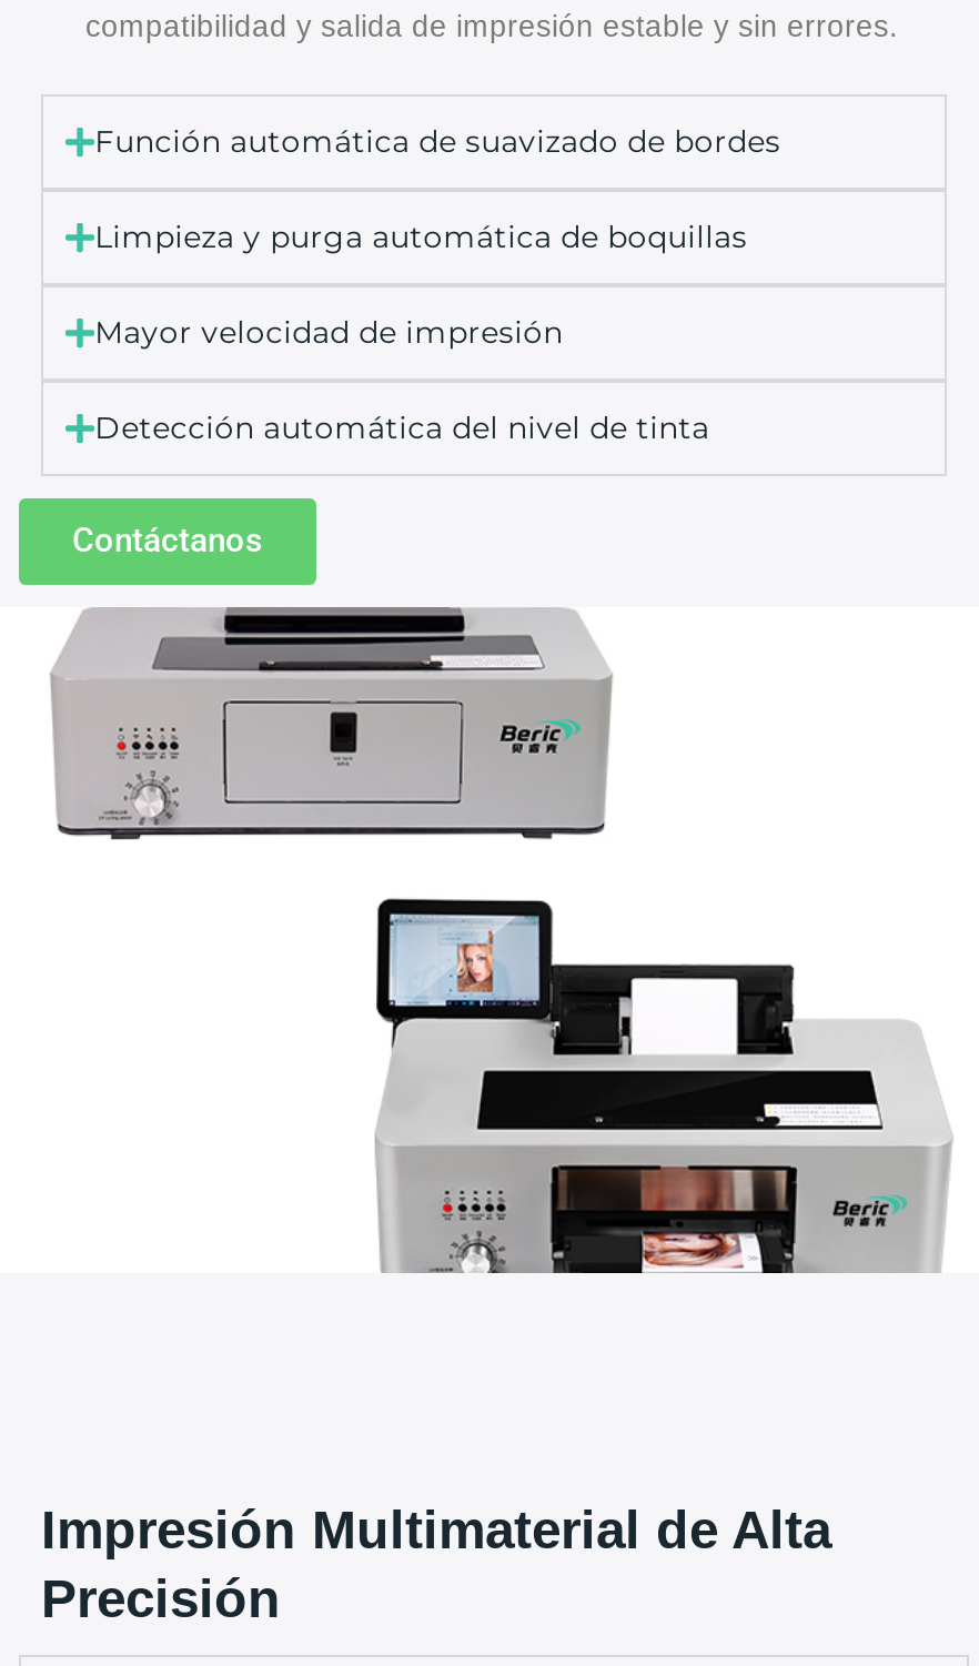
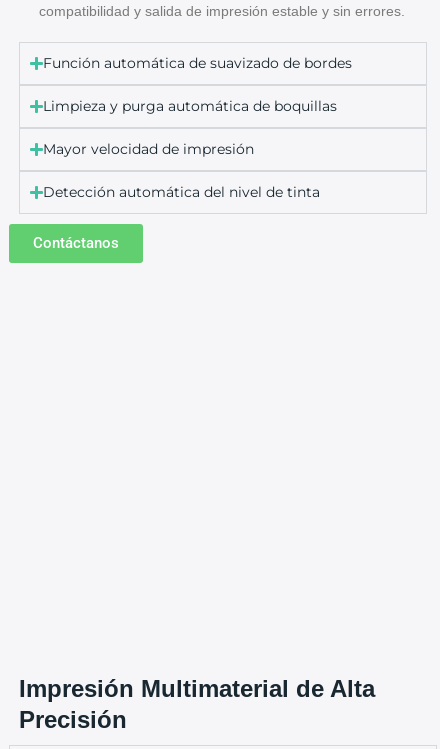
[50,606,614,841] [image] -> none
[374,897,951,1276] [image] -> none

